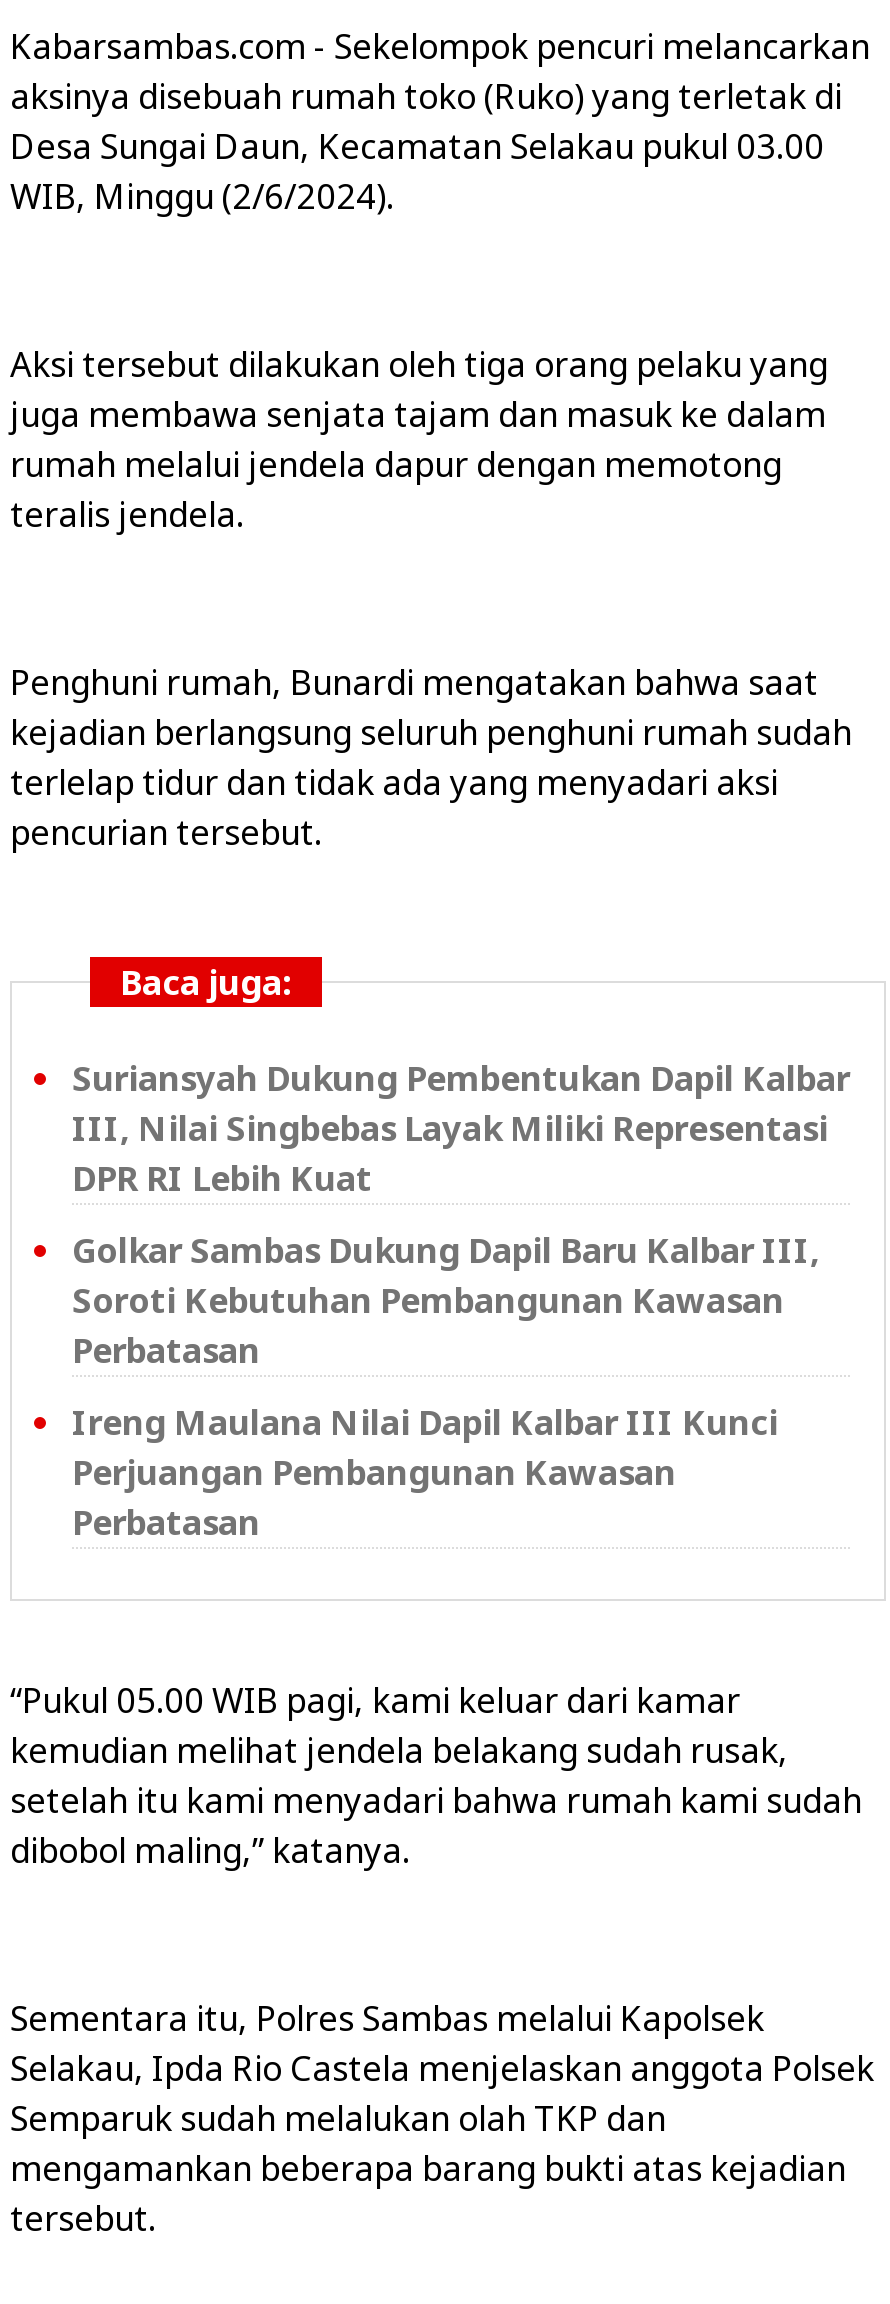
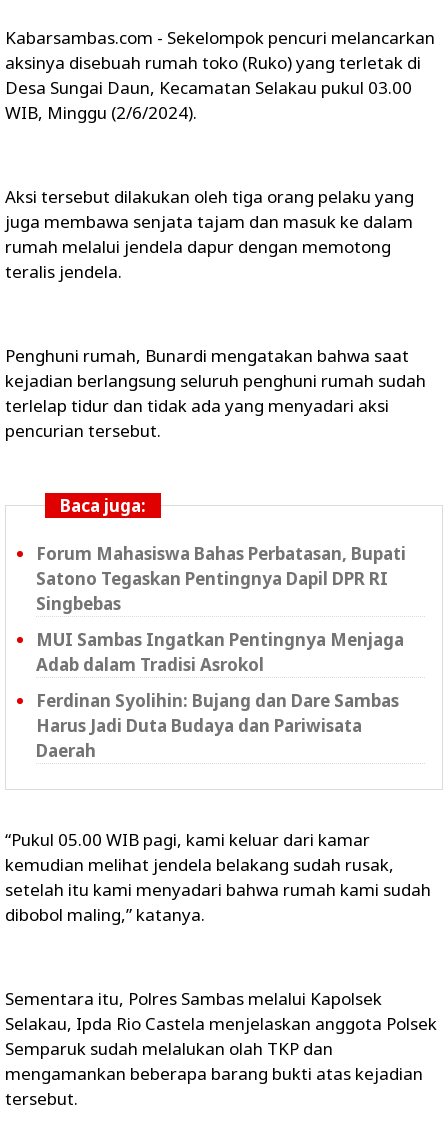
[72,1055,850,1201] Suriansyah Dukung Pembentukan Dapil Kalbar | III, Nilai Singbebas Layak Miliki Representasi | DPR RI Lebih Kuat -> [36,542,406,615] Forum Mahasiswa Bahas Perbatasan, Bupati | Satono Tegaskan Pentingnya Dapil DPR RI | Singbebas
[72,1227,820,1373] Golkar Sambas Dukung Dapil Baru Kalbar III, | Soroti Kebutuhan Pembangunan Kawasan | Perbatasan -> [36,628,404,676] MUI Sambas Ingatkan Pentingnya Menjaga | Adab dalam Tradisi Asrokol
[72,1399,778,1545] Ireng Maulana Nilai Dapil Kalbar III Kunci | Perjuangan Pembangunan Kawasan | Perbatasan -> [36,689,399,762] Ferdinan Syolihin: Bujang dan Dare Sambas | Harus Jadi Duta Budaya dan Pariwisata | Daerah

